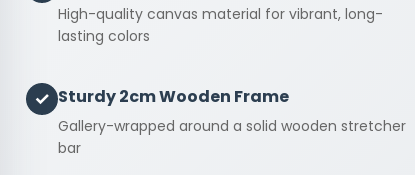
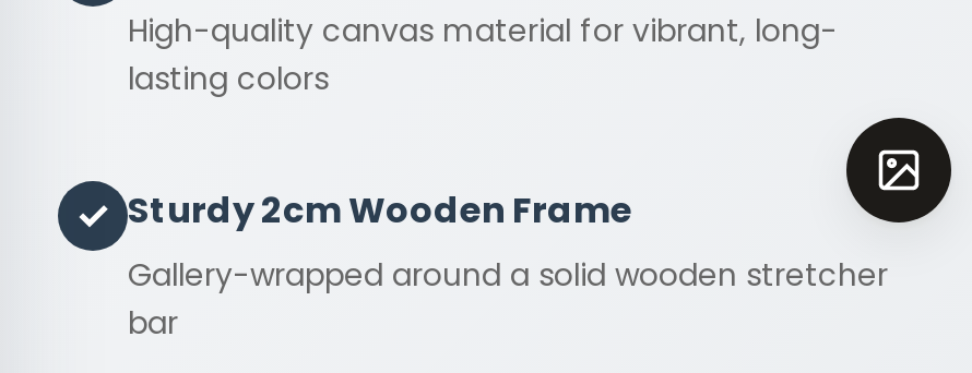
none -> [844,116,953,227] [image]

